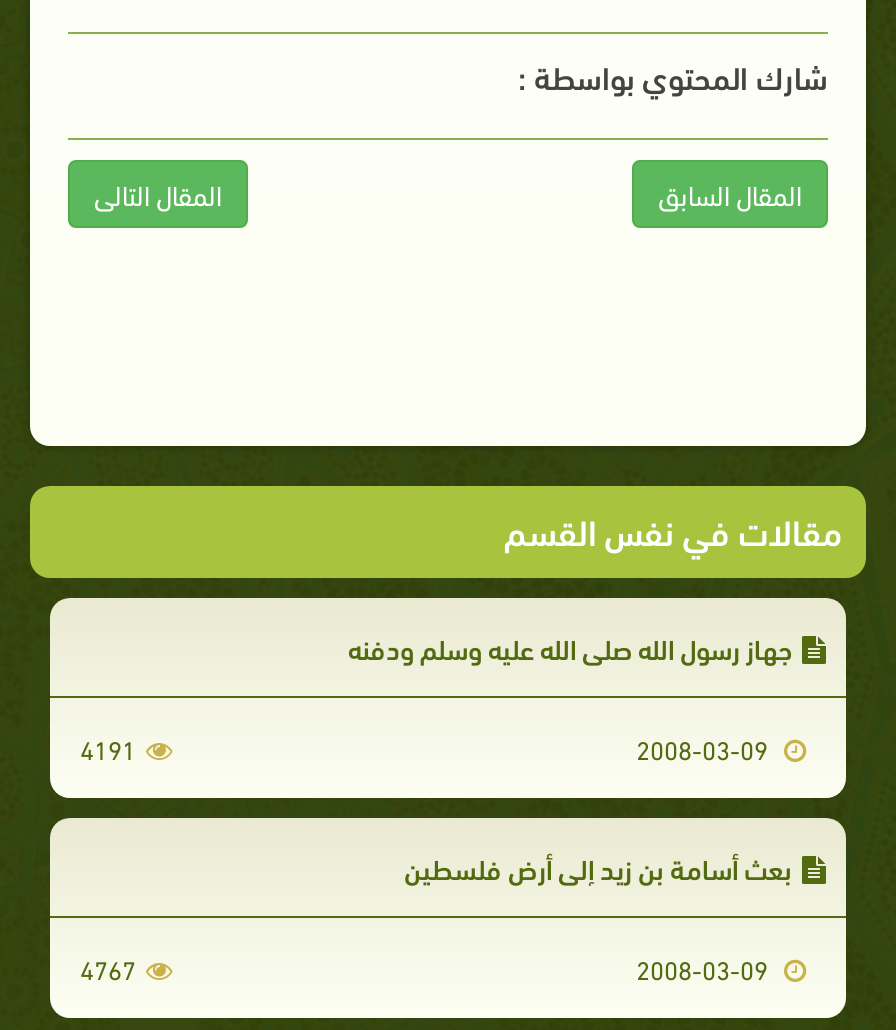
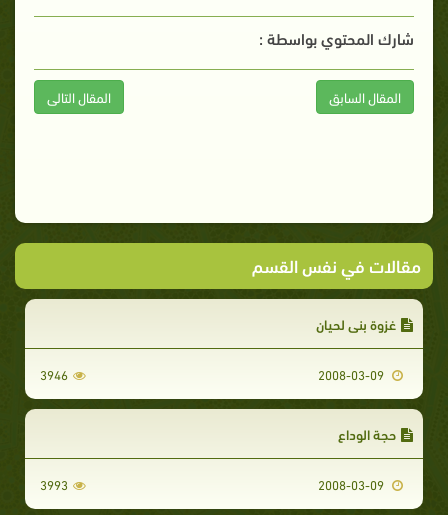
[348,626,792,668] جهاز رسول الله صلى الله عليه وسلم ودفنه -> [316,313,396,334] غزوة بني لحيان
[80,728,136,768] 4191 -> [40,364,68,384] 3946
[404,846,792,888] بعث أسامة بن زيد إلى أرض فلسطين -> [338,423,396,444] حجة الوداع
[80,948,136,988] 4767 -> [40,474,68,494] 3993

